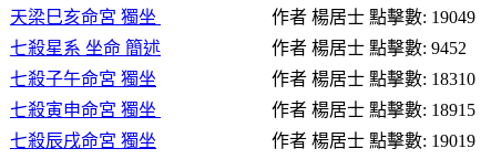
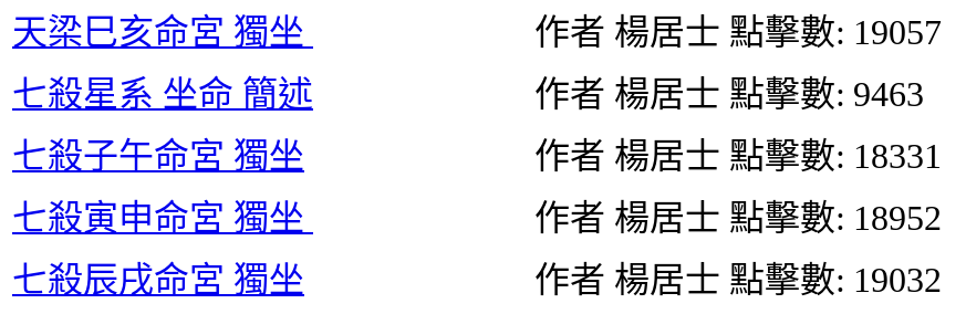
[272,7,475,26] 作者 楊居士 點擊數: 19049 -> [534,12,942,50] 作者 楊居士 點擊數: 19057
[272,38,467,57] 作者 楊居士 點擊數: 9452 -> [534,74,924,112] 作者 楊居士 點擊數: 9463
[272,69,475,88] 作者 楊居士 點擊數: 18310 -> [534,136,942,174] 作者 楊居士 點擊數: 18331
[272,100,475,119] 作者 楊居士 點擊數: 18915 -> [534,198,942,236] 作者 楊居士 點擊數: 18952
[272,131,475,150] 作者 楊居士 點擊數: 19019 -> [534,260,942,298] 作者 楊居士 點擊數: 19032

